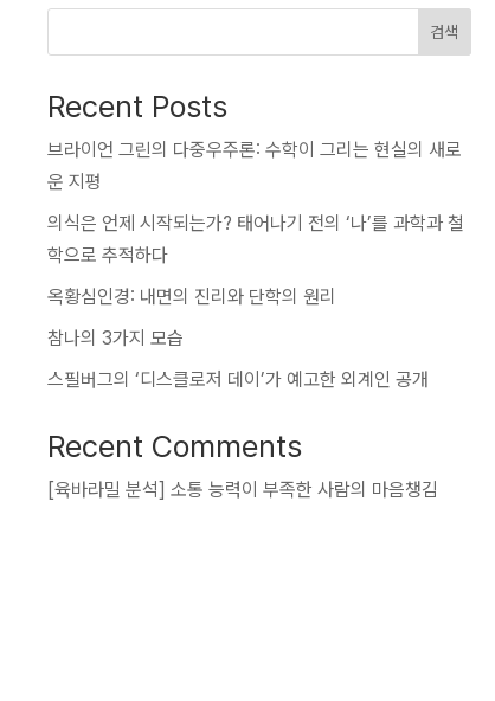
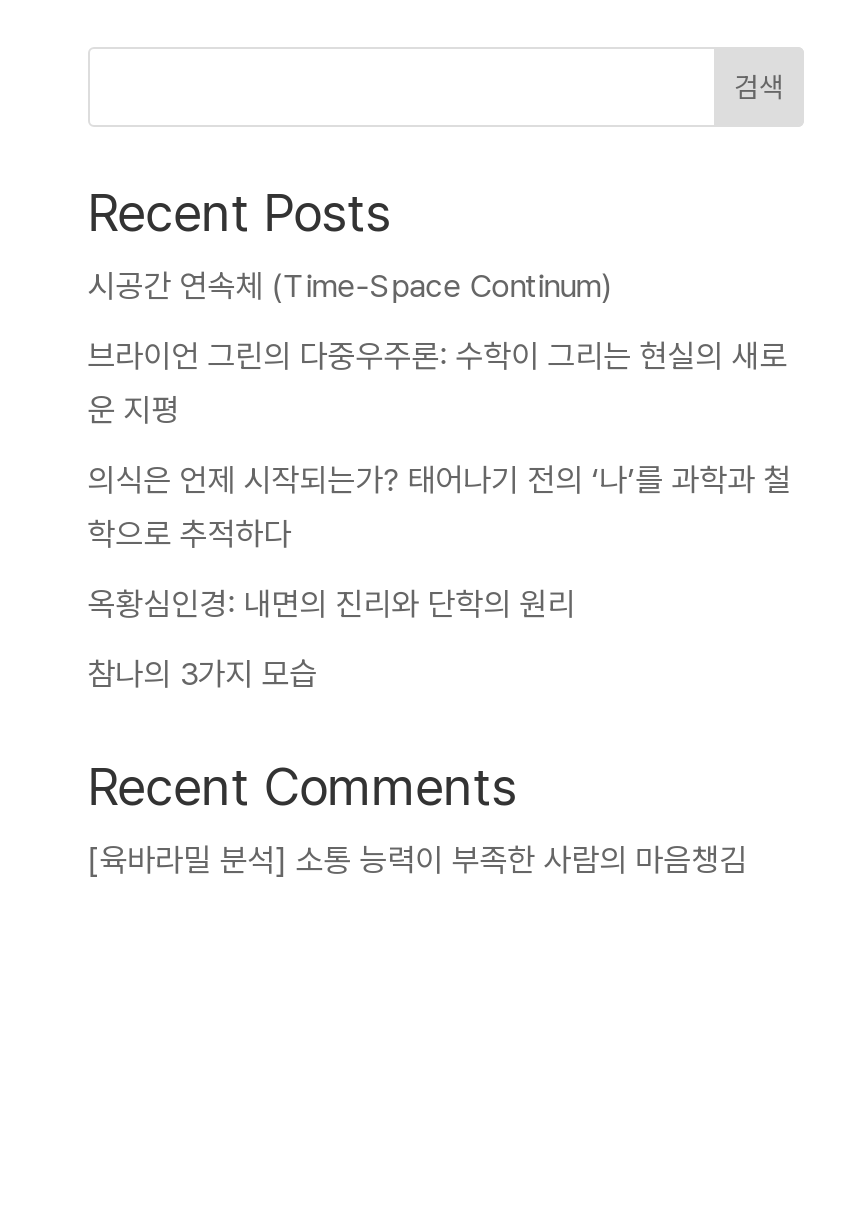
none -> [88,267,614,305] 시공간 연속체 (Time-Space Continum)
moved [47,139,464,349] -> [88,337,792,693]: 브라이언 그린의 다중우주론: 수학이 그리는 현실의 새로 | 운 지평 | 의식은 언제 시작되는가? 태어나기 전의 ‘나’를 과학과 철 | 학으로 추적하다 | 옥황심인경: 내면의 진리와 단학의 원리 | 참나의 3가지 모습
[47,368,428,391] 스필버그의 ‘디스클로저 데이’가 예고한 외계인 공개 -> none

